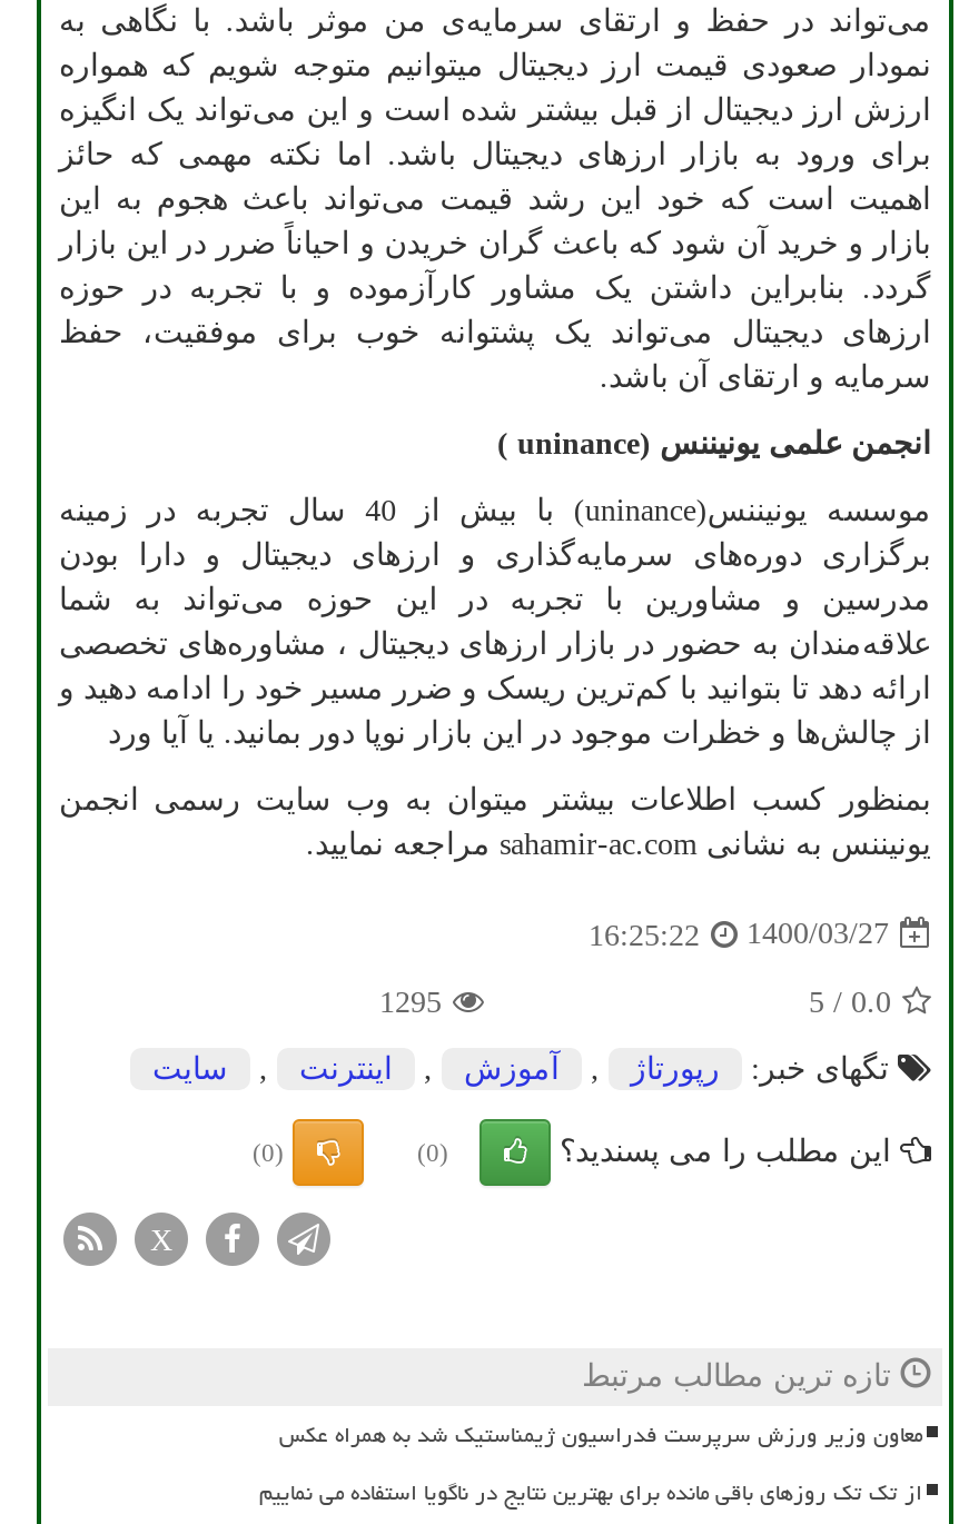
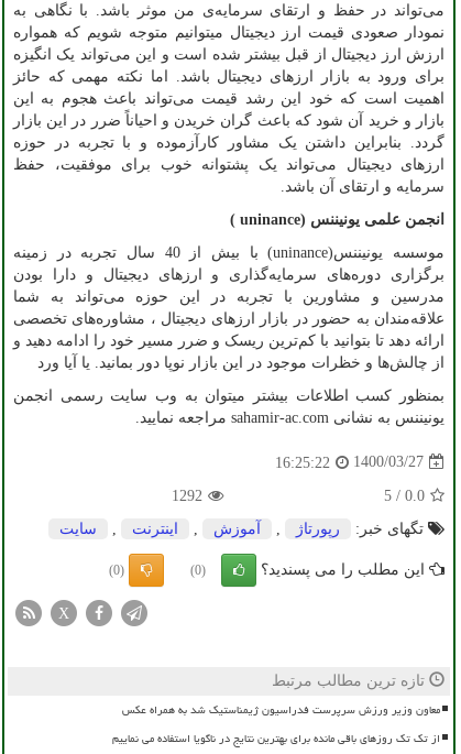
[379,985,442,1019] 1295 -> [172,488,202,504] 1292

